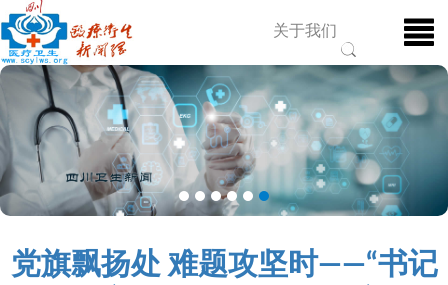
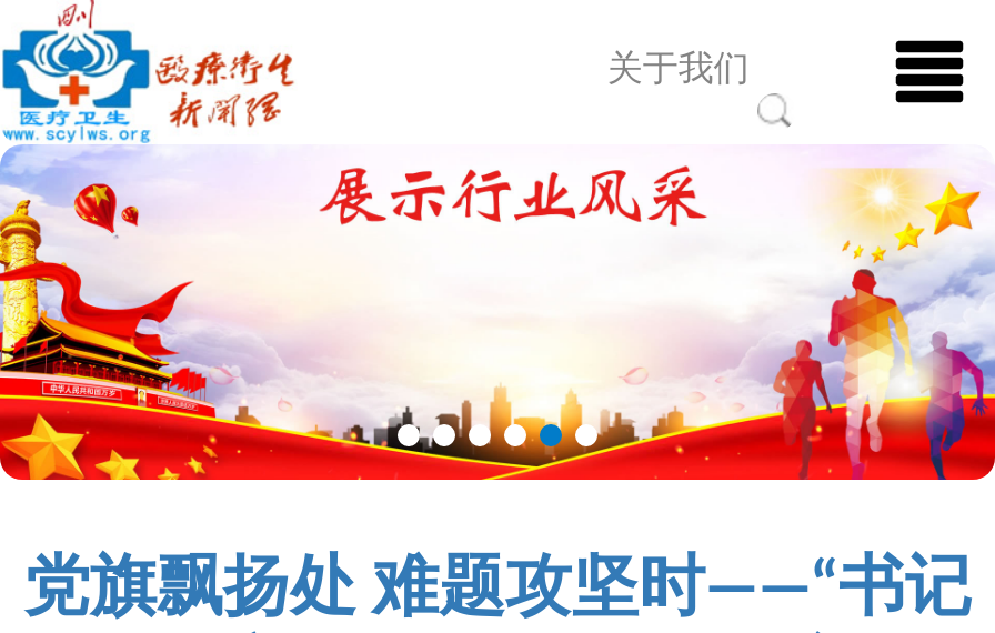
[3,64,445,217] [image] -> [7,144,988,482] [image]

